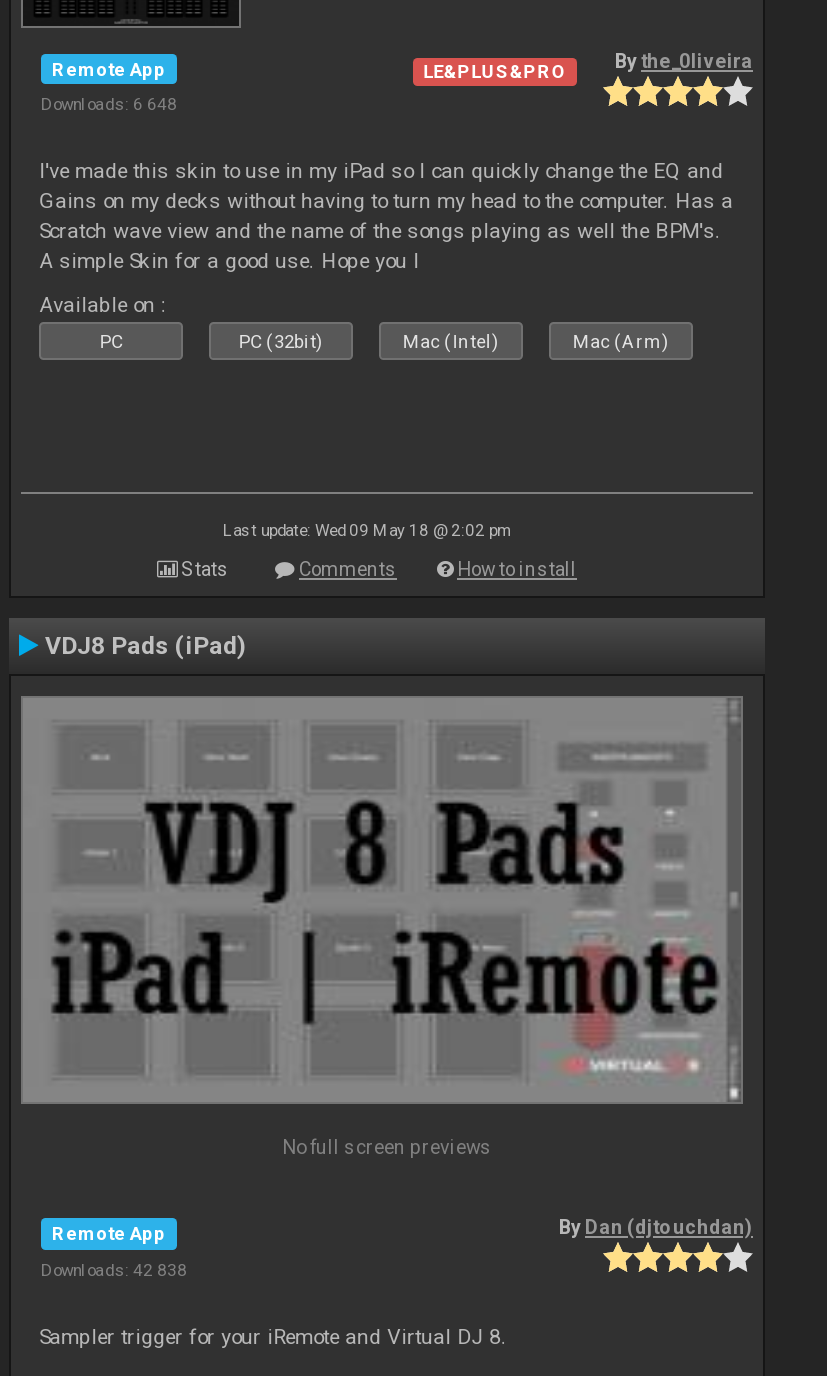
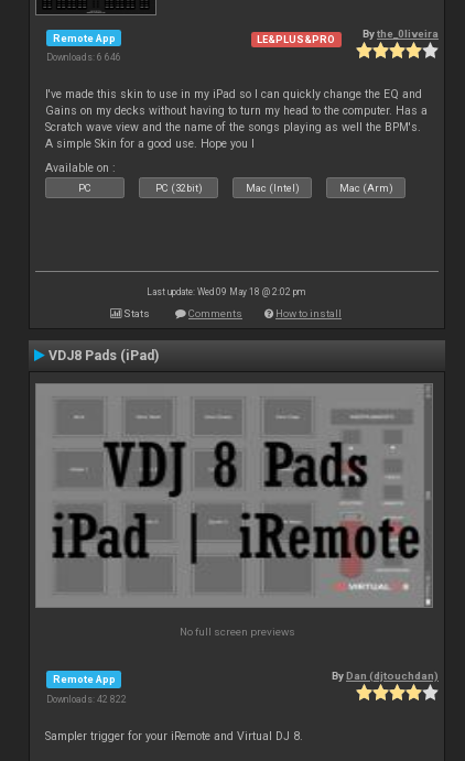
[41,95,177,115] Downloads: 6 648 -> [46,52,121,63] Downloads: 6 646
[41,1259,187,1279] Downloads: 42 838 -> [46,693,127,705] Downloads: 42 822

